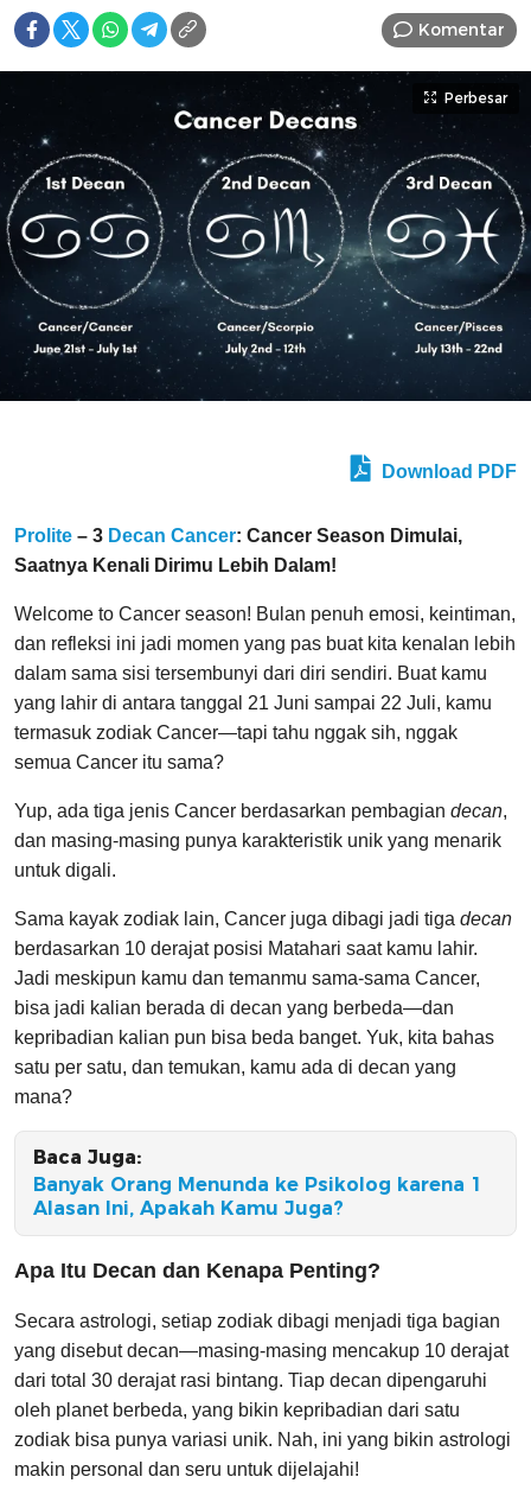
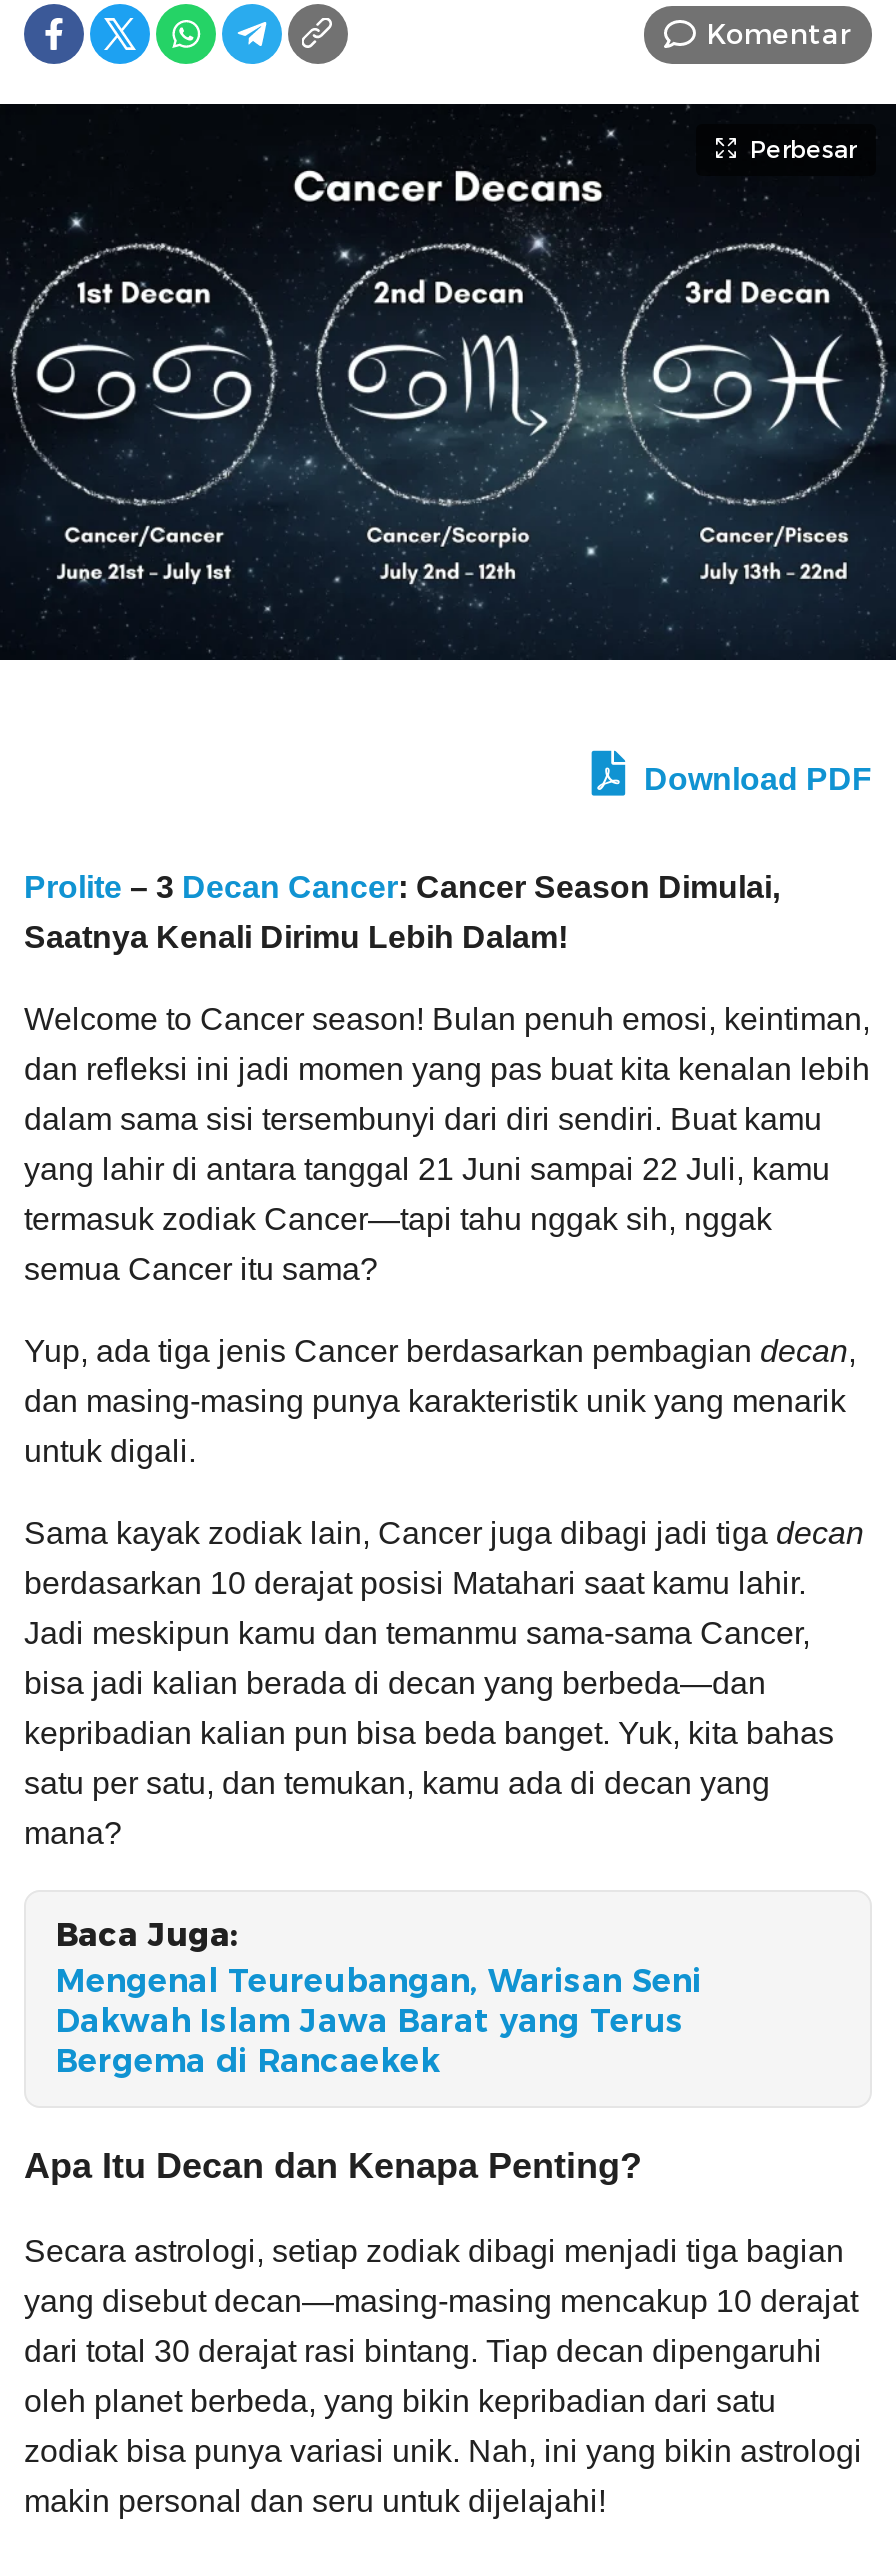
[33,1173,482,1219] Banyak Orang Menunda ke Psikolog karena 1 | Alasan Ini, Apakah Kamu Juga? -> [56,1962,702,2080] Mengenal Teureubangan, Warisan Seni | Dakwah Islam Jawa Barat yang Terus | Bergema di Rancaekek

